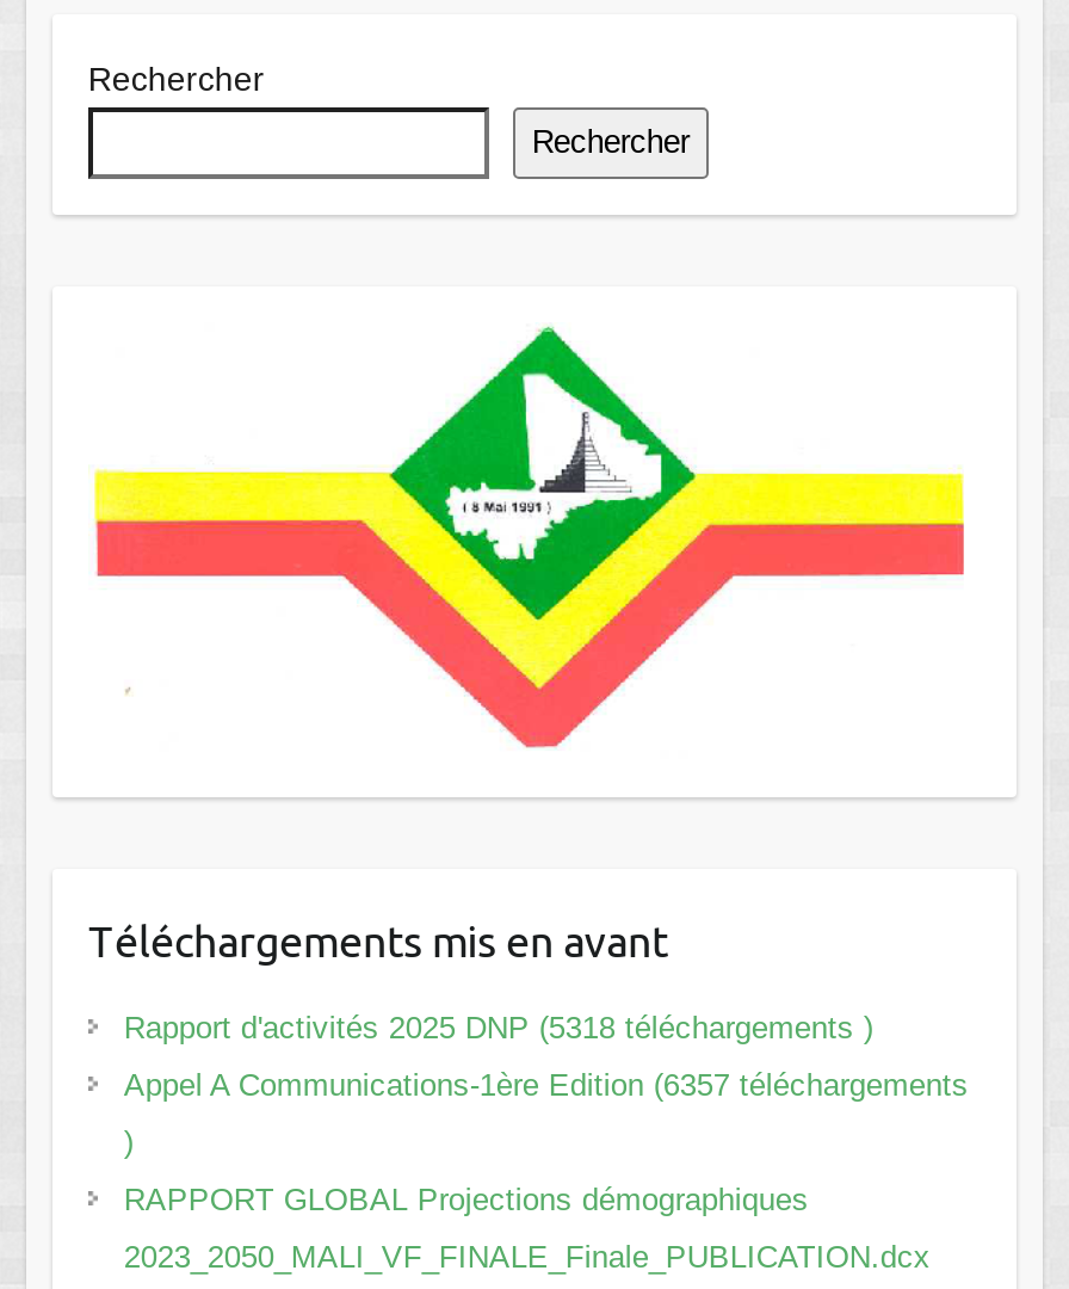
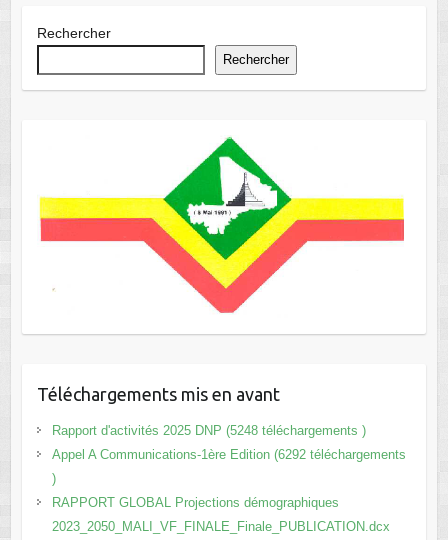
[124,1011,873,1047] Rapport d'activités 2025 DNP (5318 téléchargements ) -> [52,423,366,438] Rapport d'activités 2025 DNP (5248 téléchargements )
[124,1068,968,1104] Appel A Communications-1ère Edition (6357 téléchargements -> [52,447,406,462] Appel A Communications-1ère Edition (6292 téléchargements

